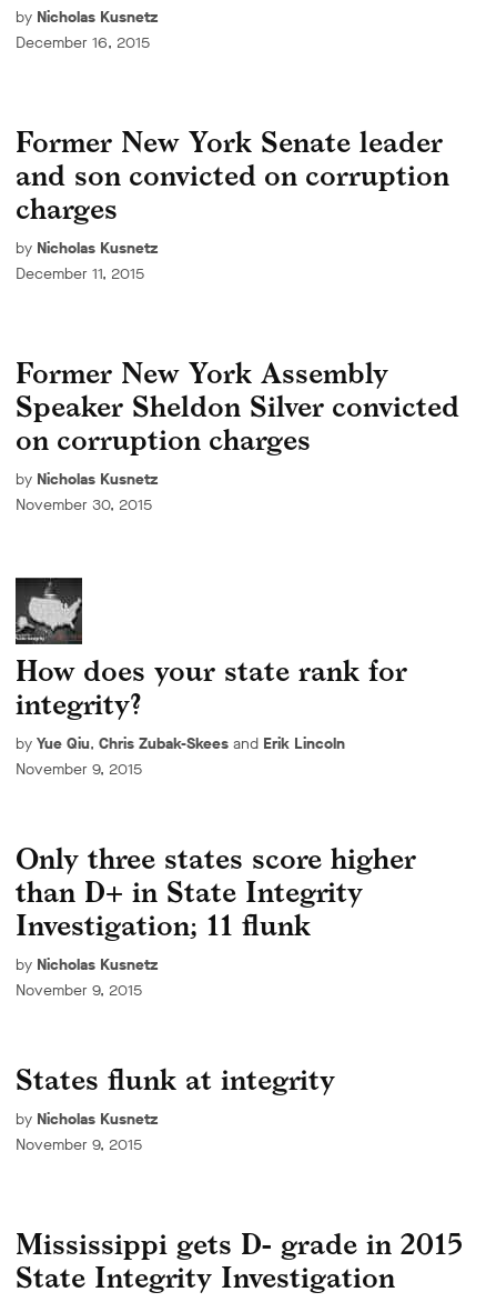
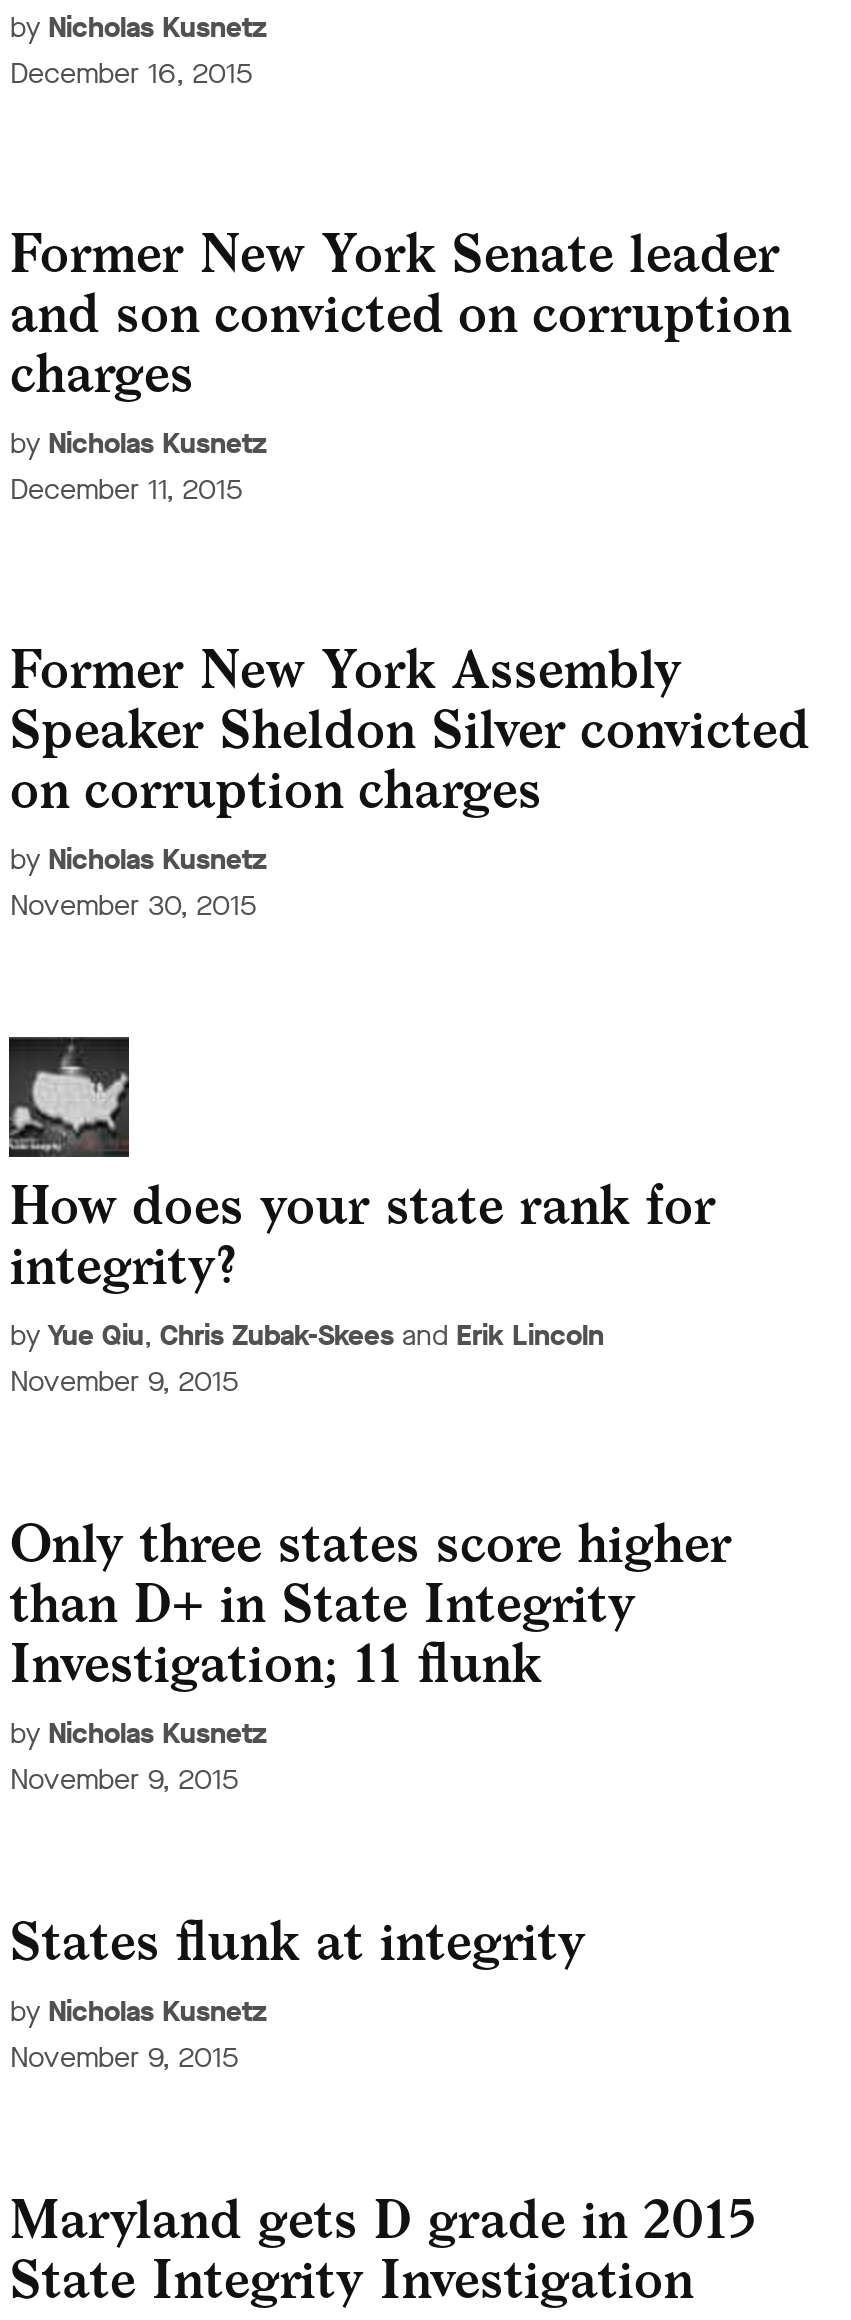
[16,1228,463,1261] Mississippi gets D- grade in 2015 -> [10,2190,756,2250] Maryland gets D grade in 2015

